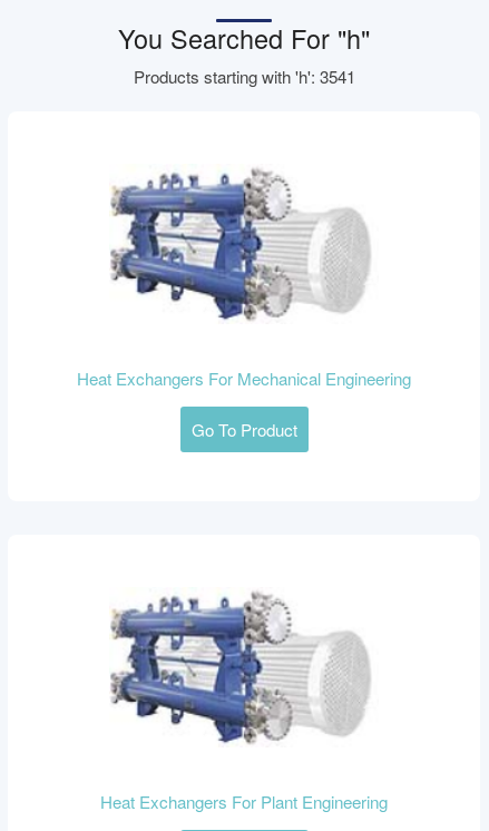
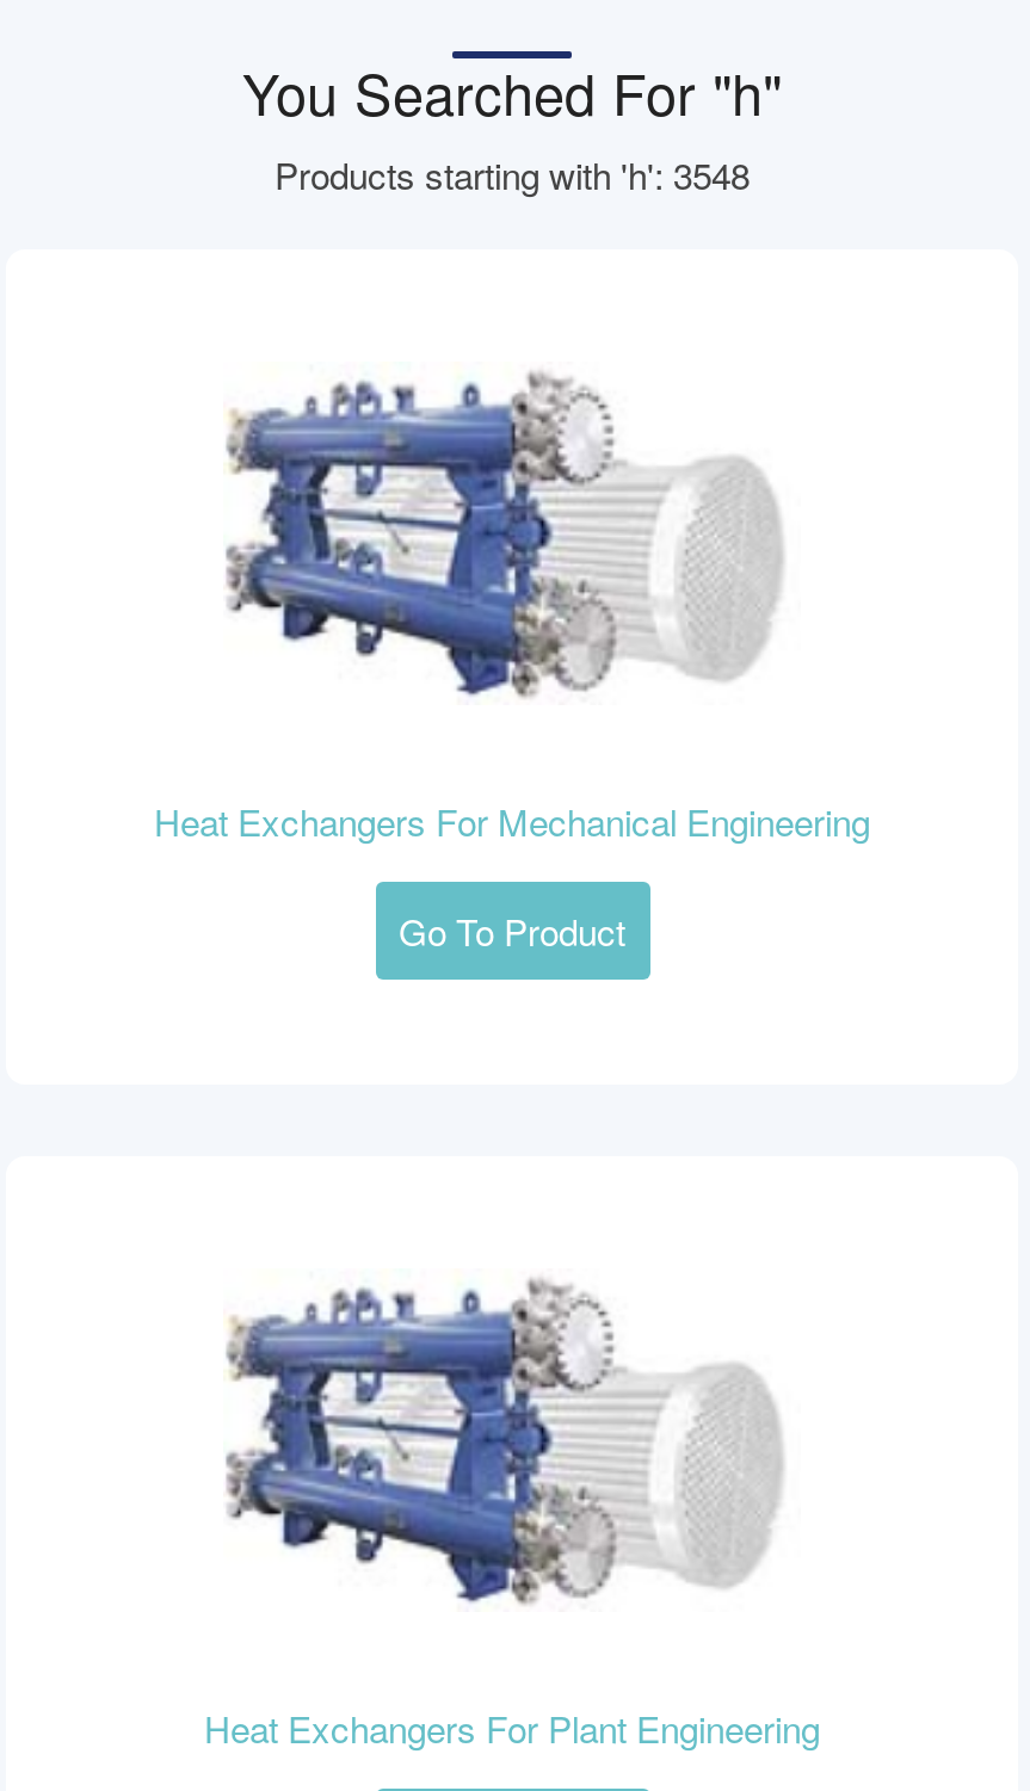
[133,65,355,88] Products starting with 'h': 3541 -> [275,149,750,199] Products starting with 'h': 3548

